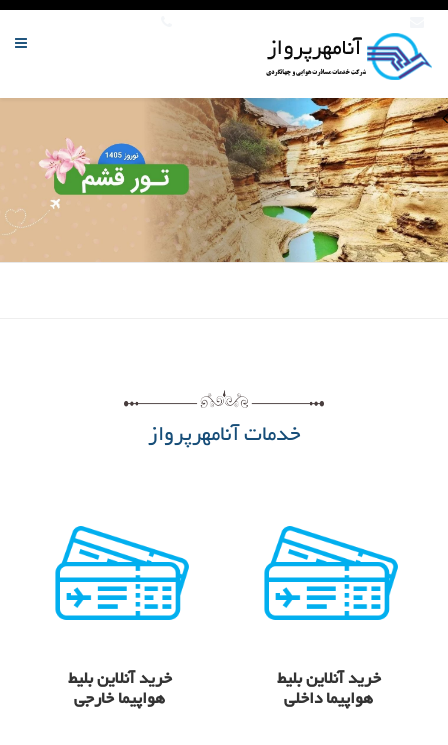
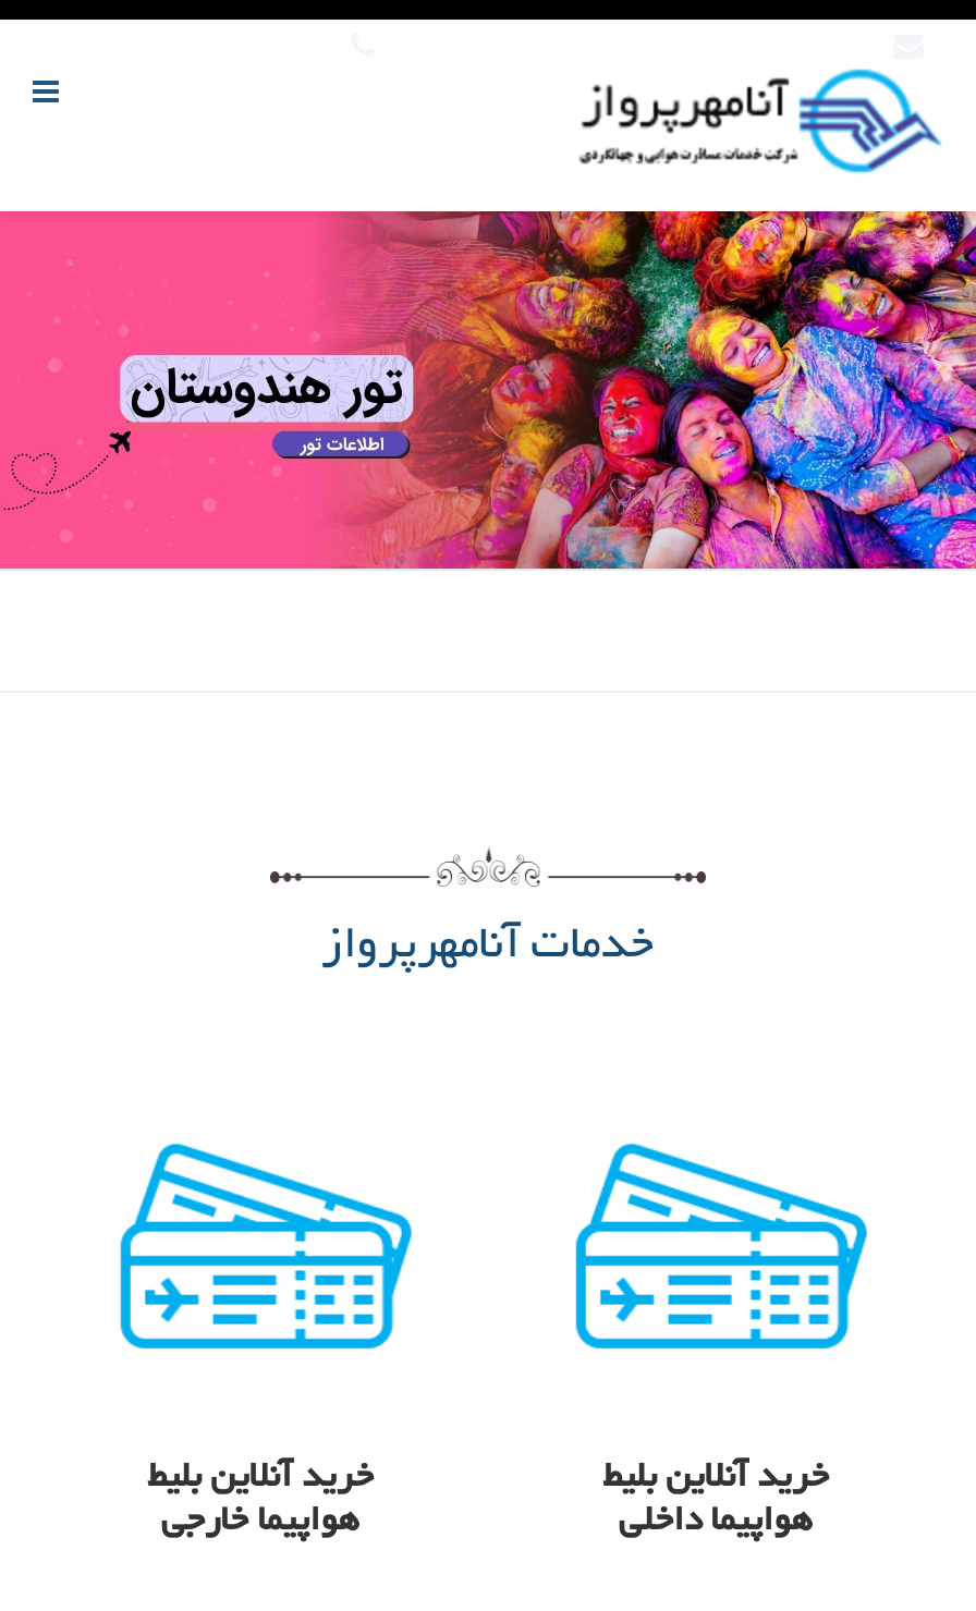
[3,97,445,263] [image] -> [7,209,969,571] [image]

